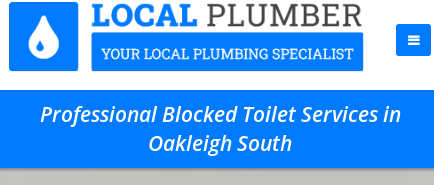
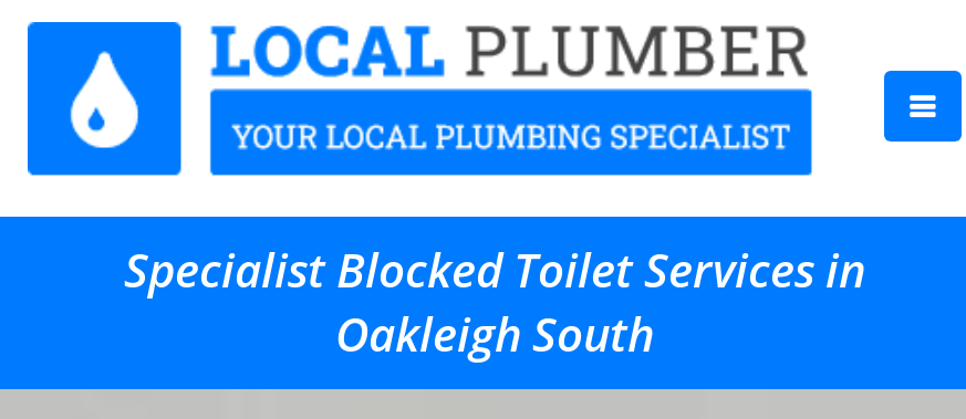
[39,100,400,128] Professional Blocked Toilet Services in -> [124,239,865,301] Specialist Blocked Toilet Services in

